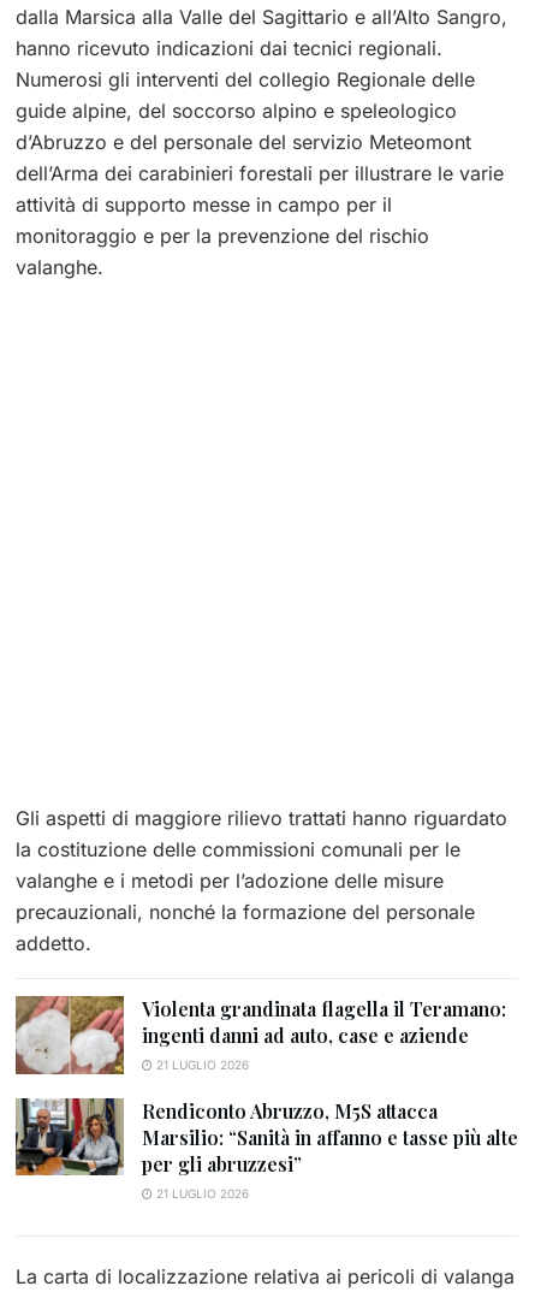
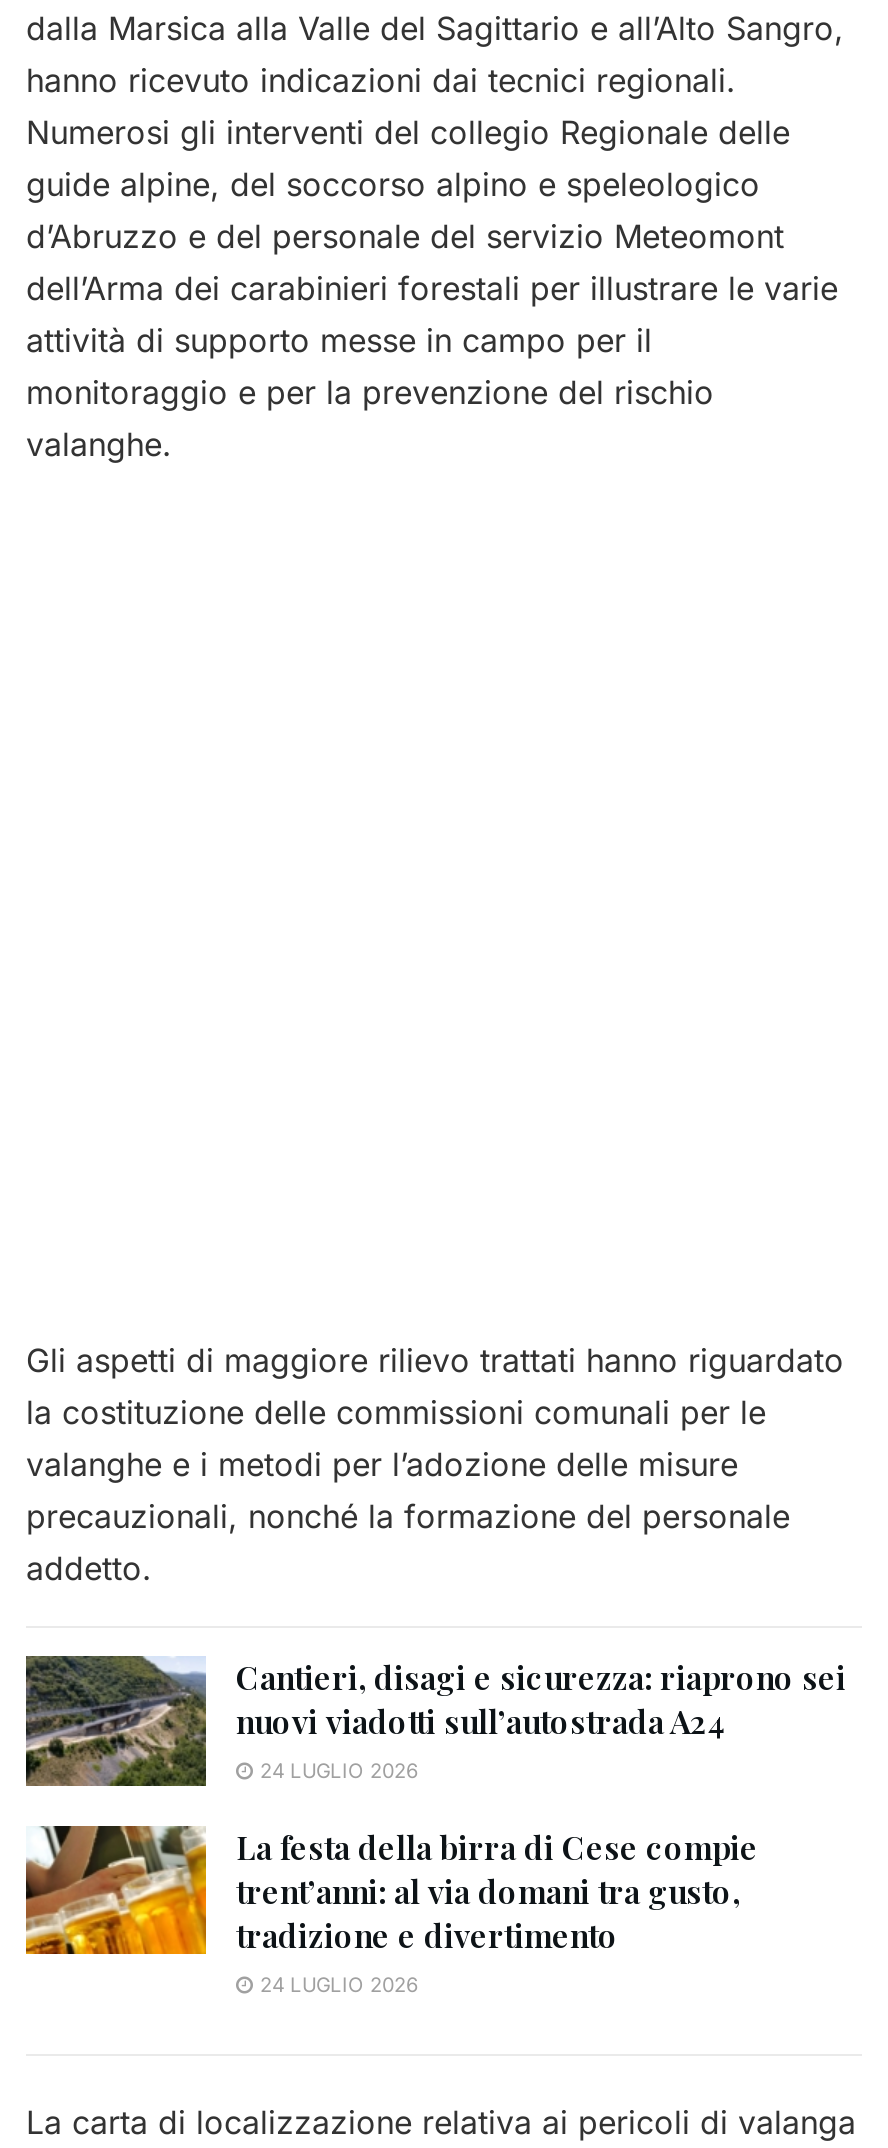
[14,995,506,1075] [image] | Violenta grandinata flagella il Teramano: | ingenti danni ad auto, case e aziende | 21 LUGLIO 2026 -> [24,1654,846,1788] [image] | Cantieri, disagi e sicurezza: riaprono sei | nuovi viadotti sull’autostrada A24 | 24 LUGLIO 2026
[14,1097,518,1200] [image] | Rendiconto Abruzzo, M5S attacca | Marsilio: “Sanità in affanno e tasse più alte | per gli abruzzesi” | 21 LUGLIO 2026 -> [24,1824,758,1996] [image] | La festa della birra di Cese compie | trent’anni: al via domani tra gusto, | tradizione e divertimento | 24 LUGLIO 2026

